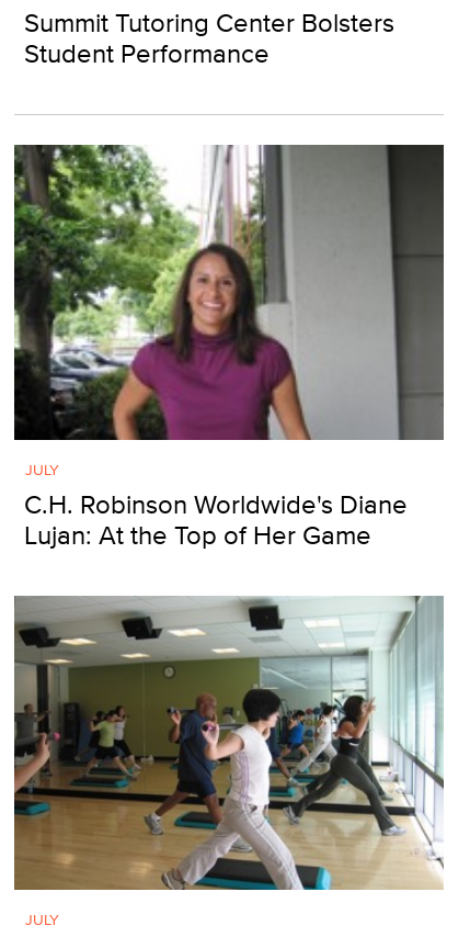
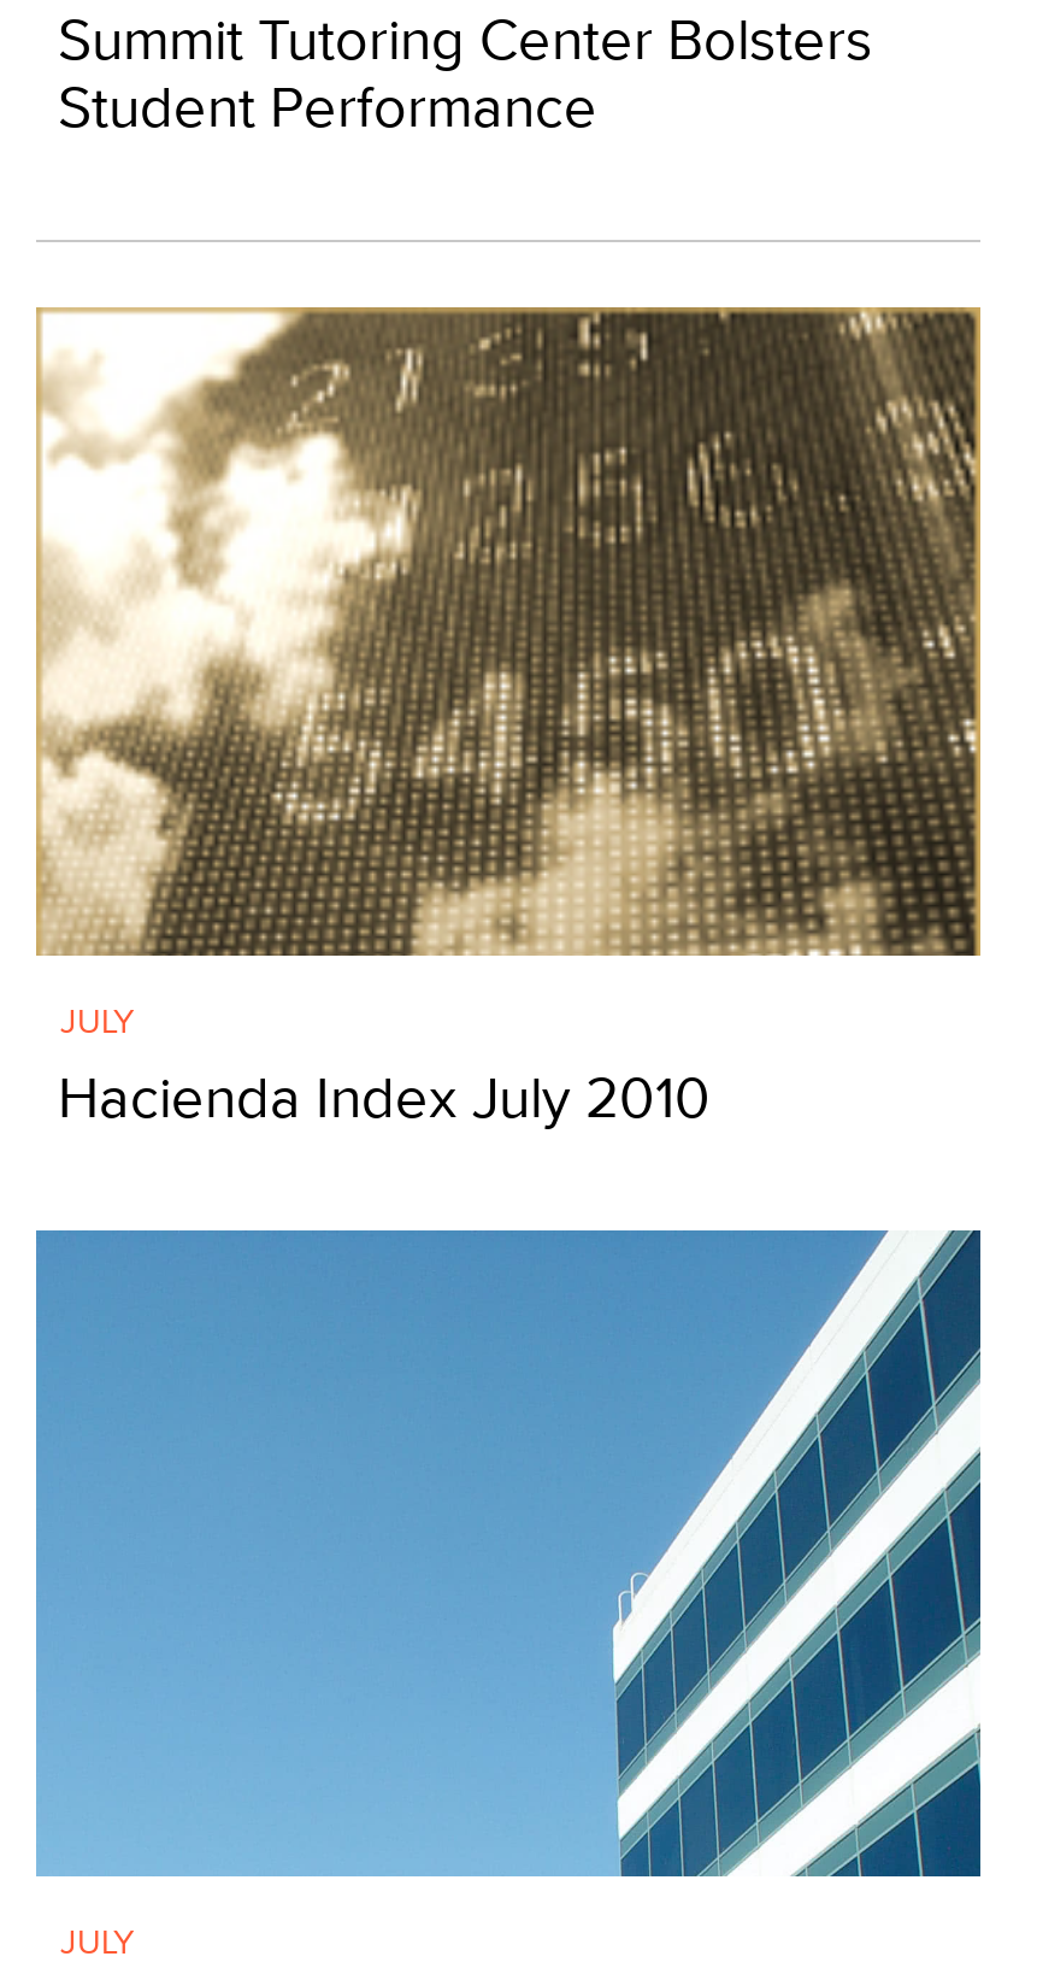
[13,144,445,441] [image] -> [34,305,983,958] [image]
[24,492,408,549] C.H. Robinson Worldwide's Diane | Lujan: At the Top of Her Game -> [58,1070,711,1128] Hacienda Index July 2010
[13,595,444,891] [image] -> [34,1228,983,1879] [image]

